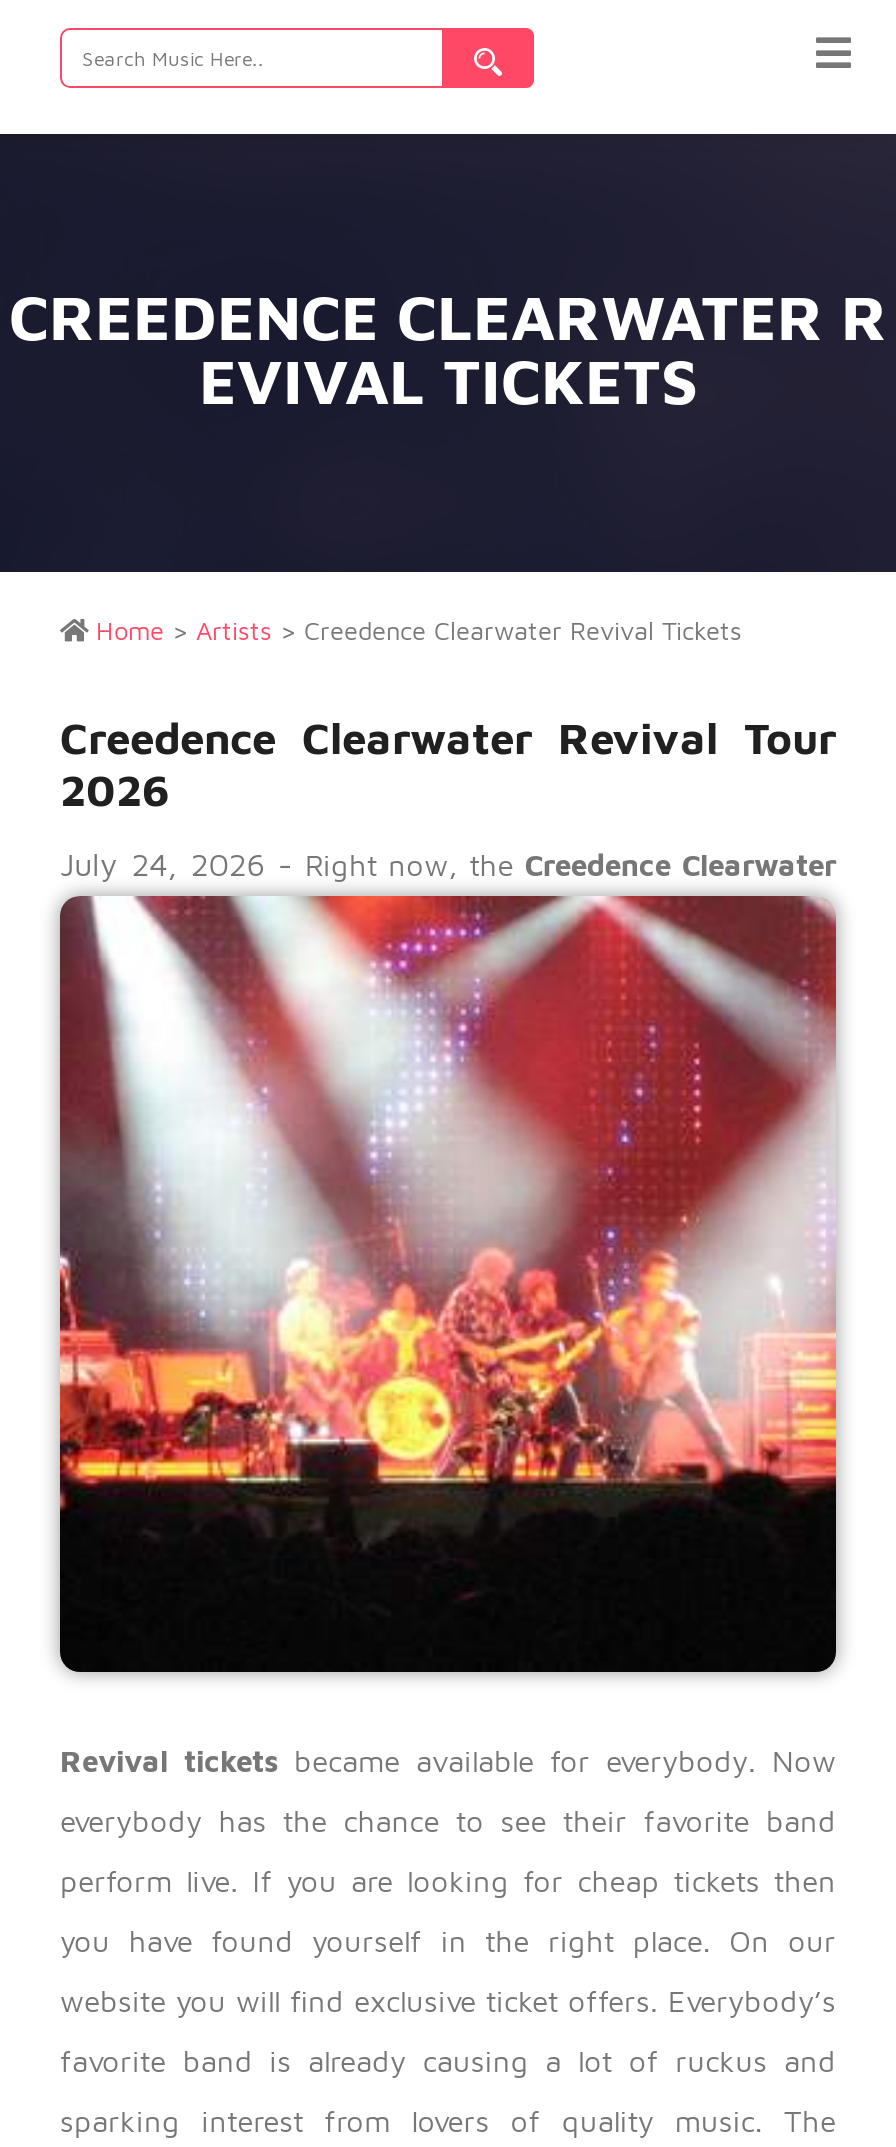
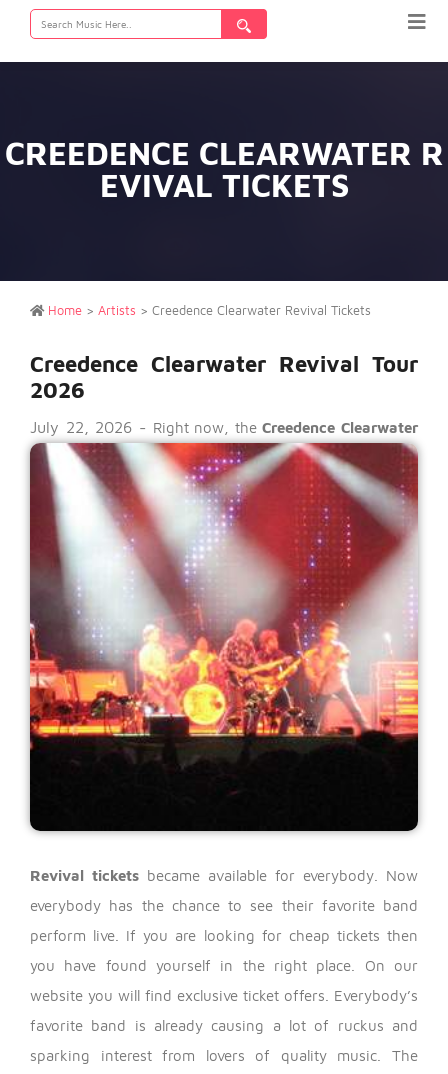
[60,846,836,882] July 24, 2026 - Right now, the Creedence Clearwater -> [30,418,418,436] July 22, 2026 - Right now, the Creedence Clearwater

